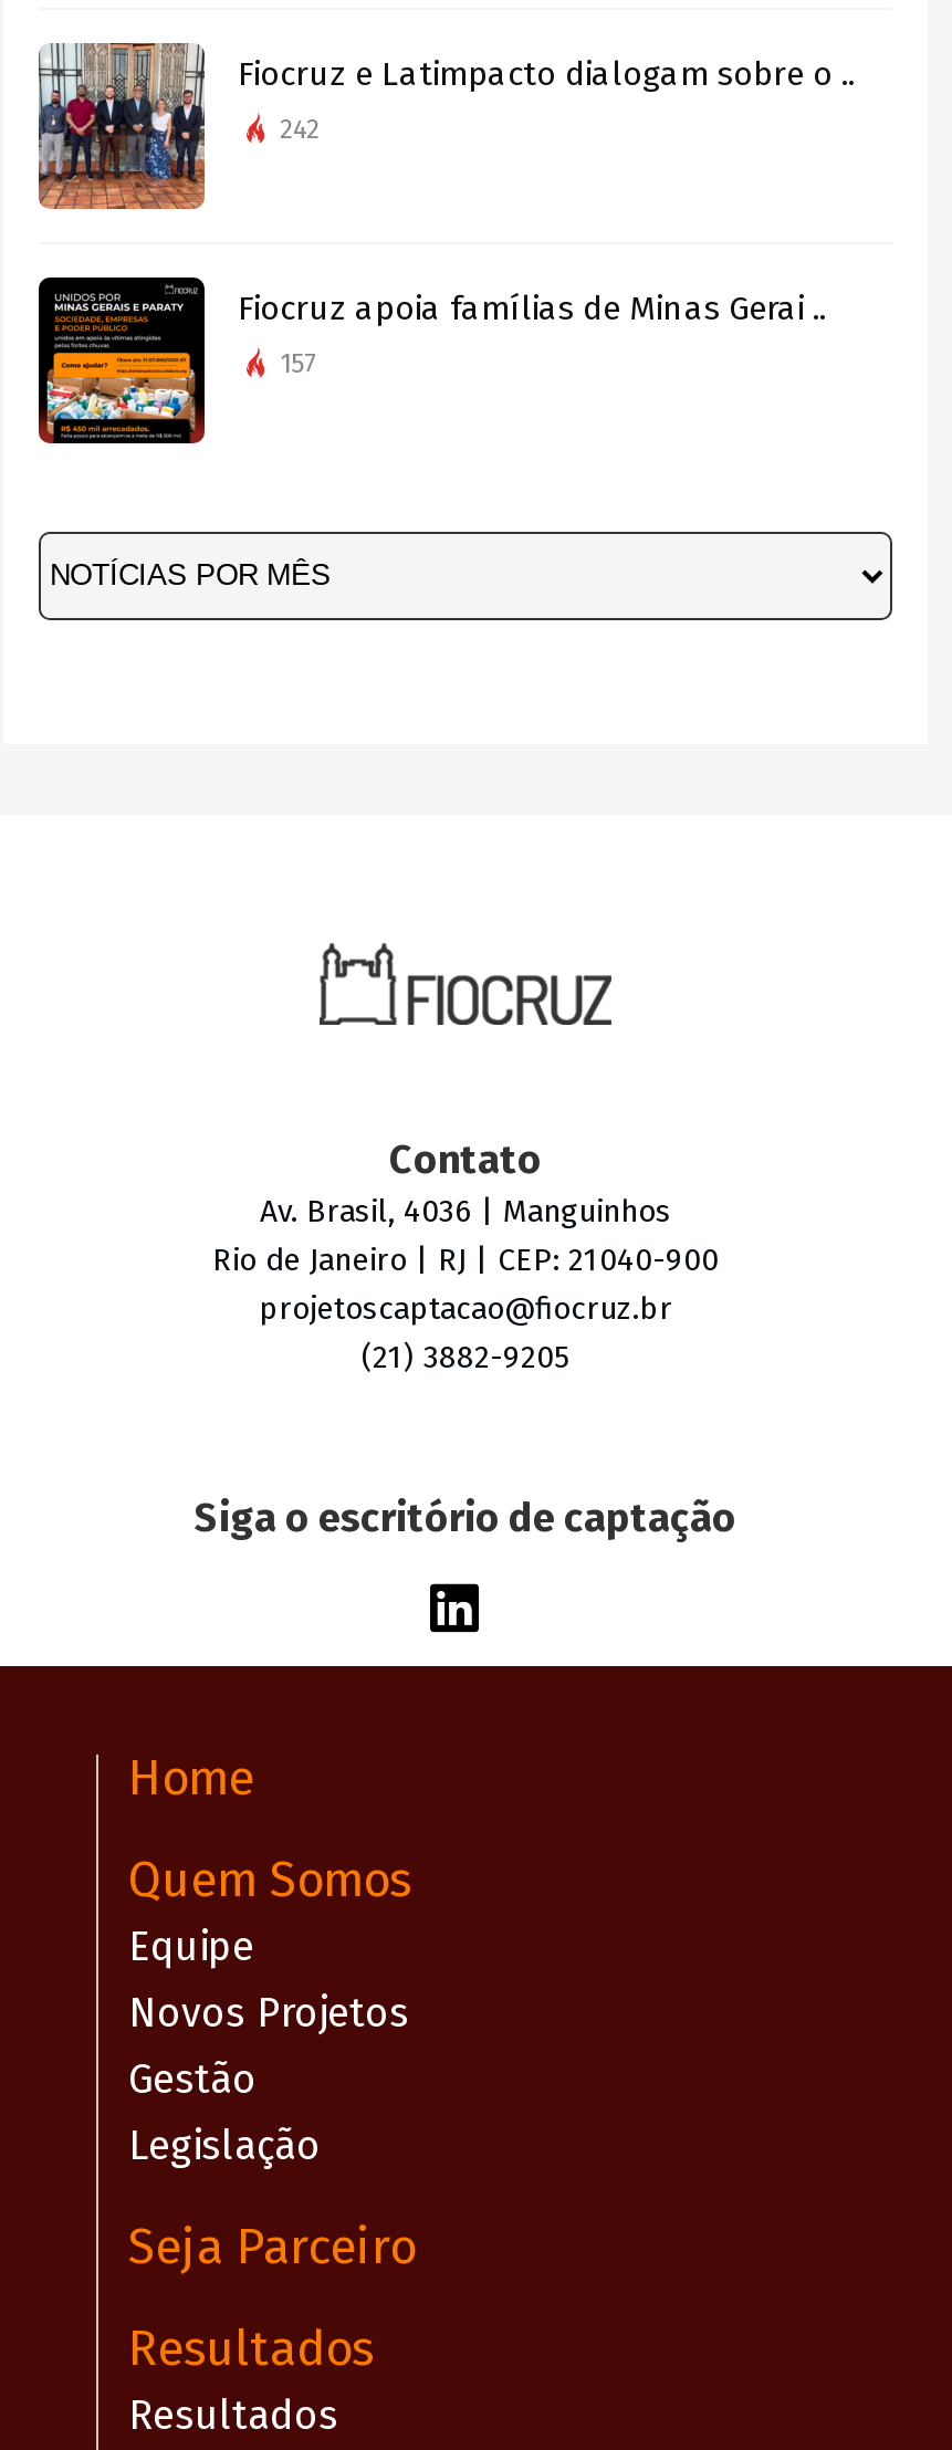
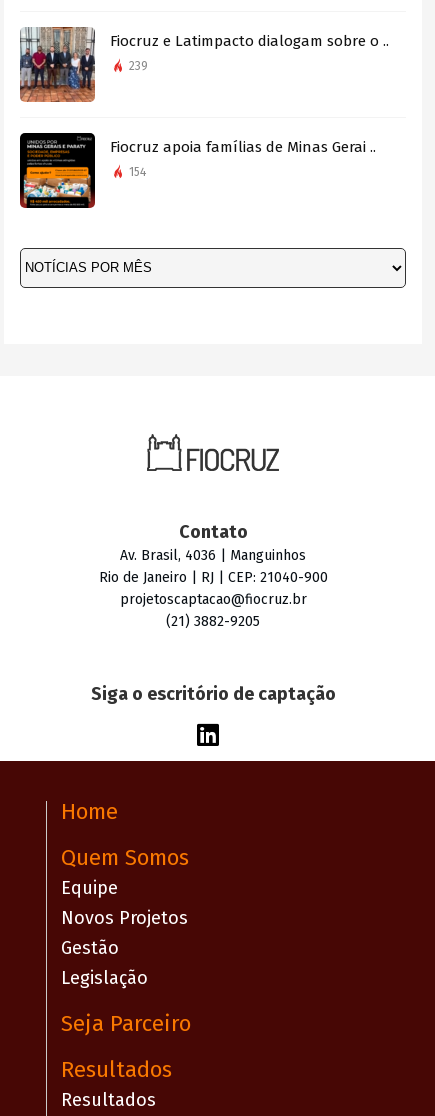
[280,113,320,144] 242 -> [129,59,148,73] 239
[280,348,315,379] 157 -> [129,165,146,179] 154

